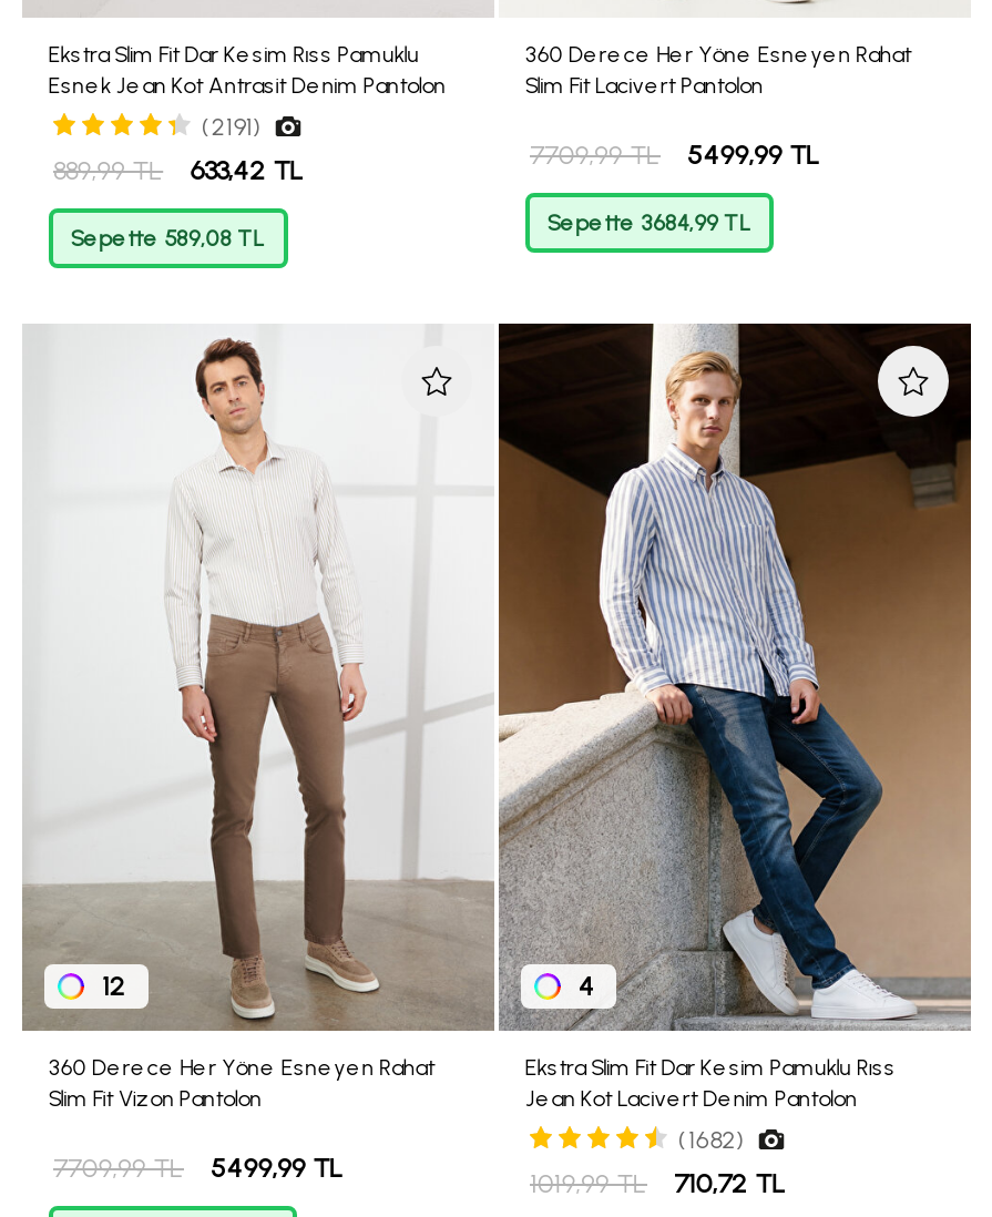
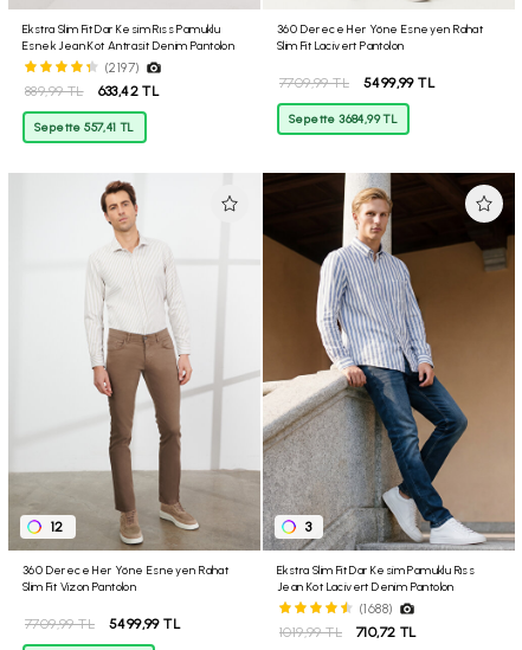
[202,112,262,141] (2191) -> [104,60,140,75] (2197)
[71,223,266,252] Sepette 589,08 TL -> [34,119,135,134] Sepette 557,41 TL
[579,971,595,1002] 4 -> [305,519,312,535] 3
[678,1126,746,1155] (1682) -> [359,601,393,617] (1688)

